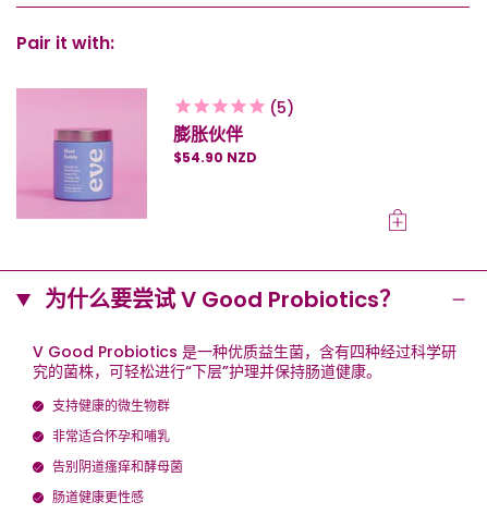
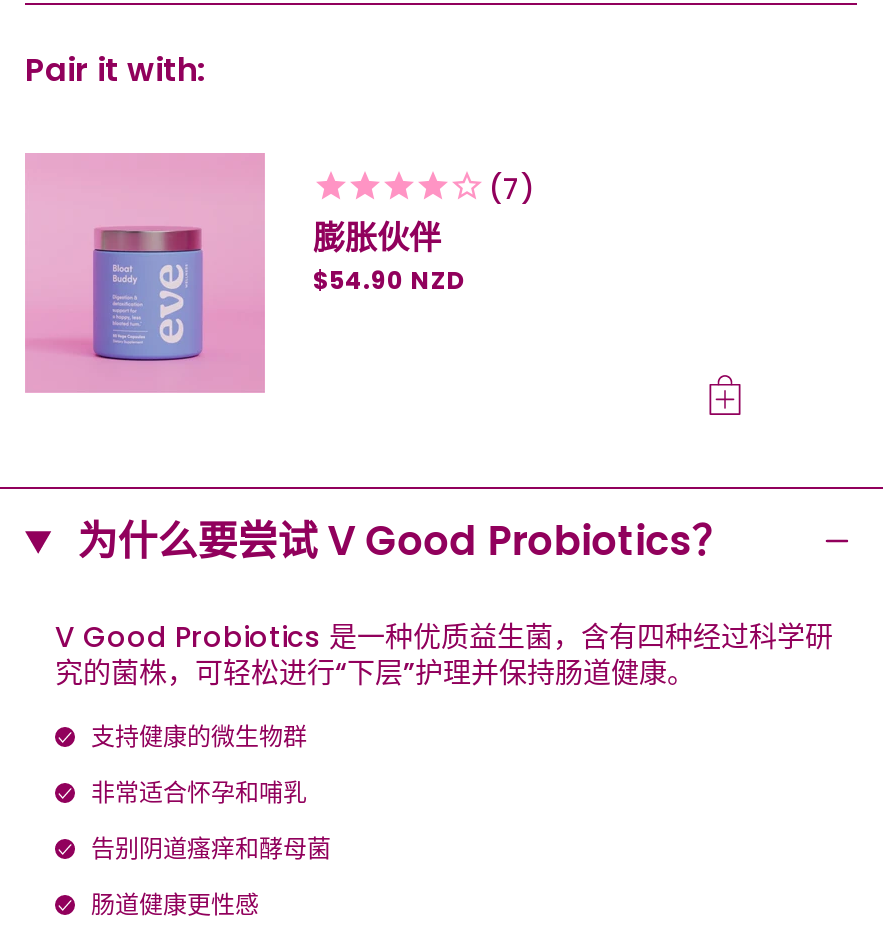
[277,97,287,118] 5 -> [503,169,521,209] 7

